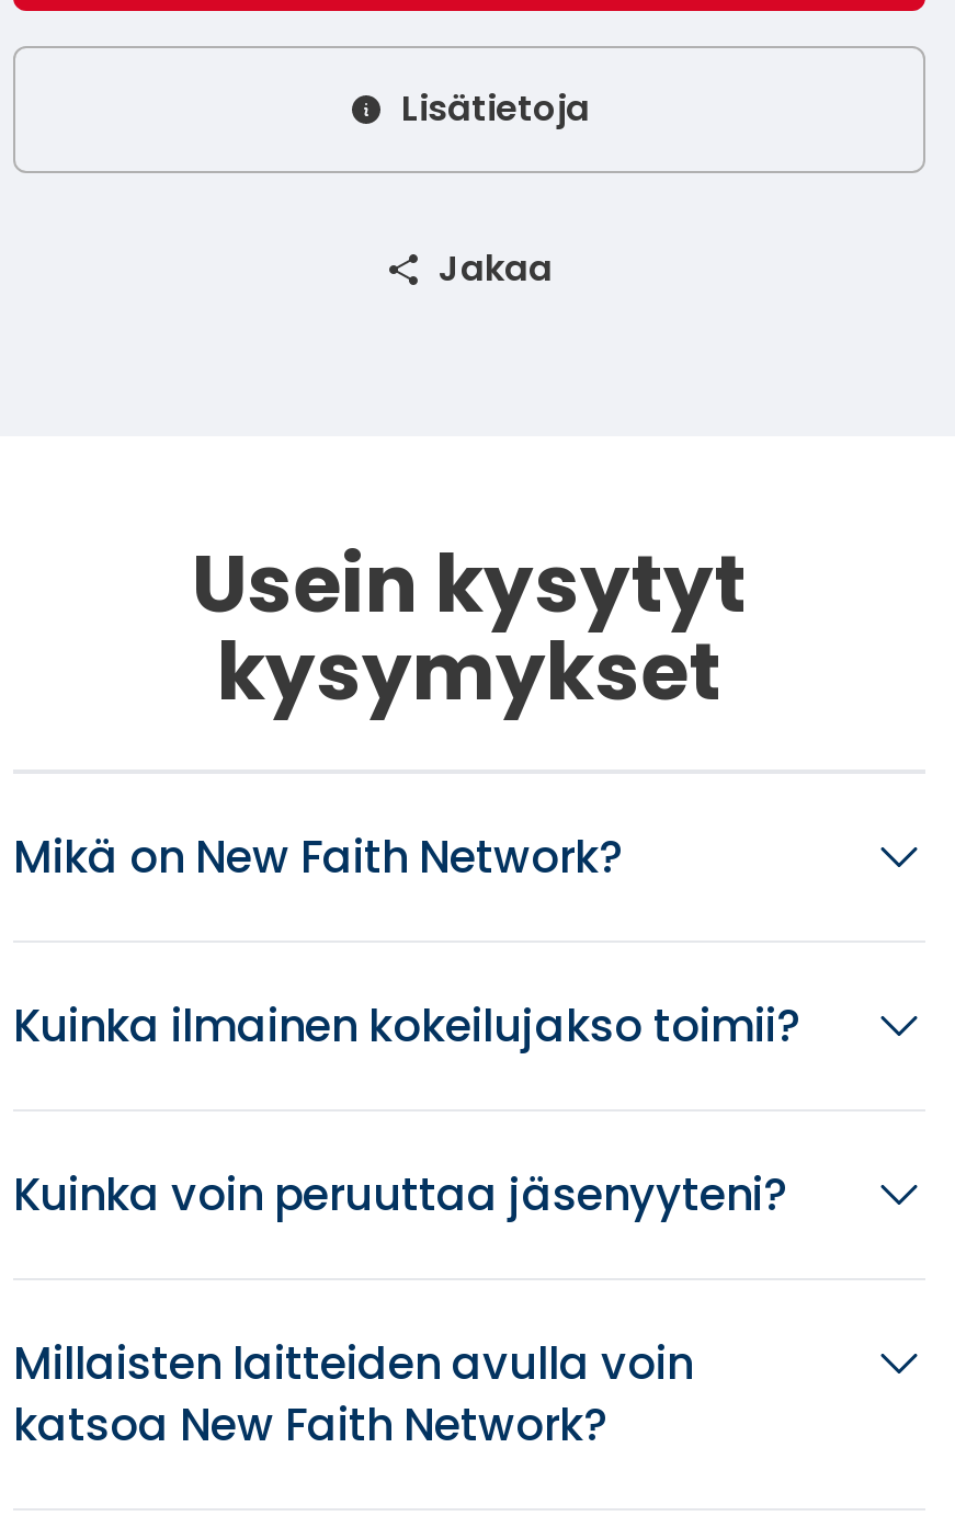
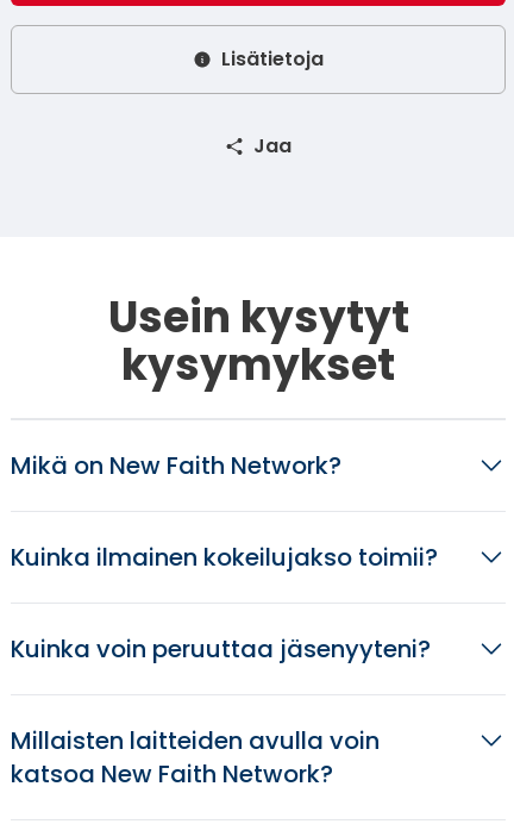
[439,243,553,294] Jakaa -> [253,132,292,159] Jaa

